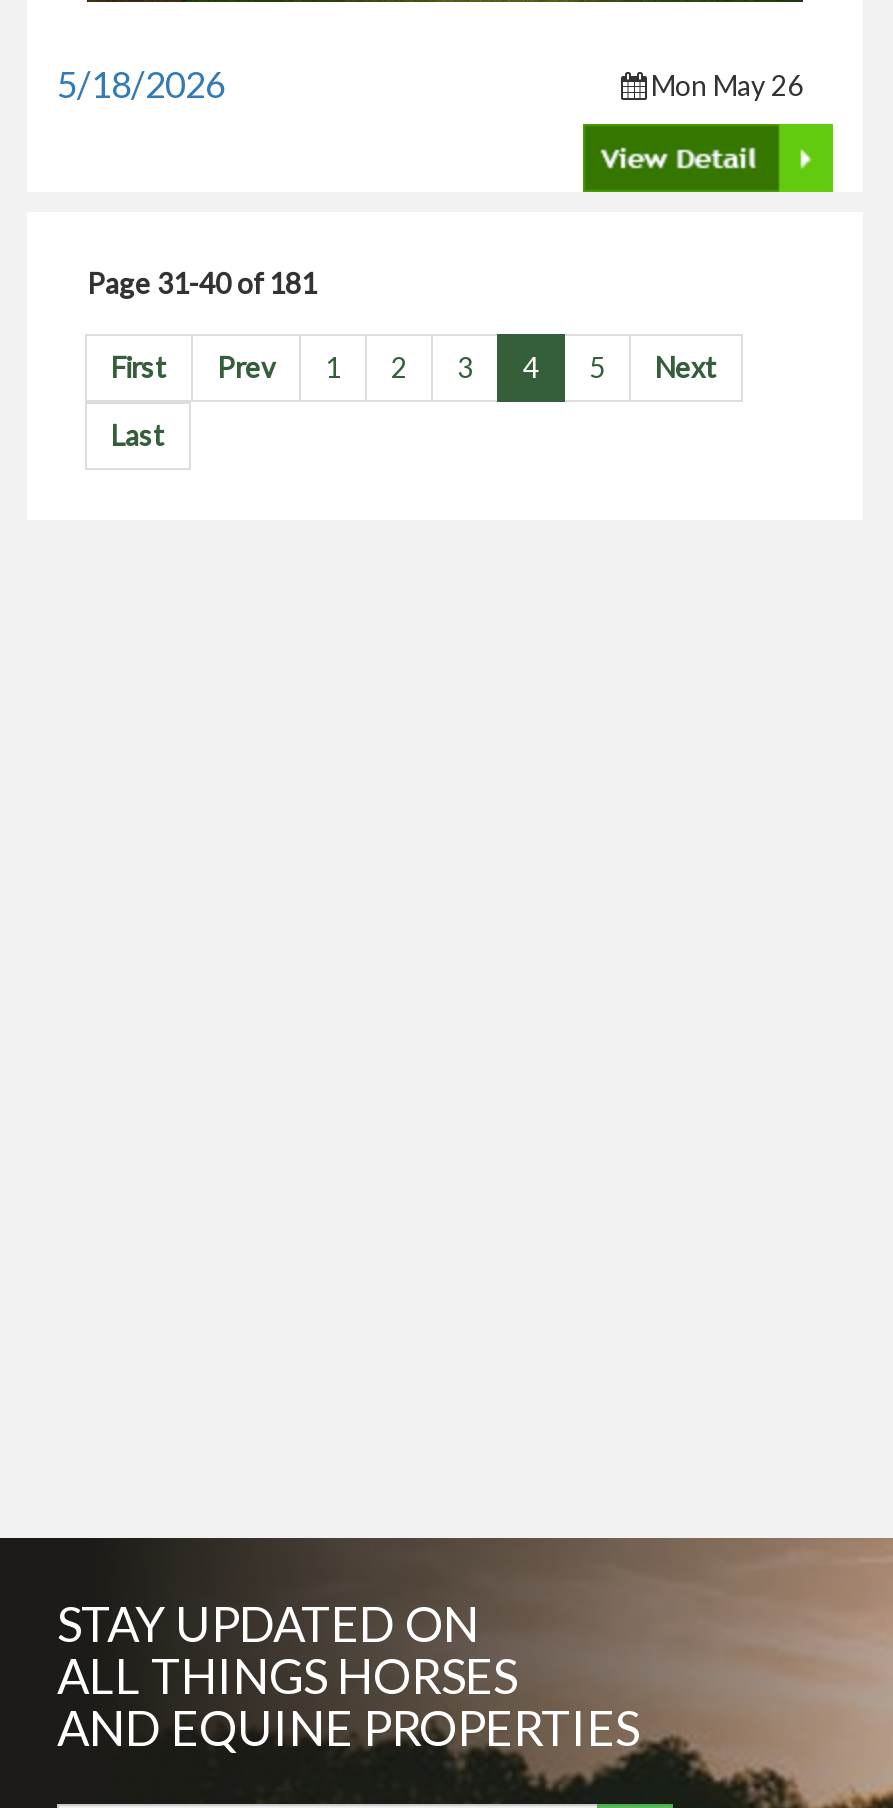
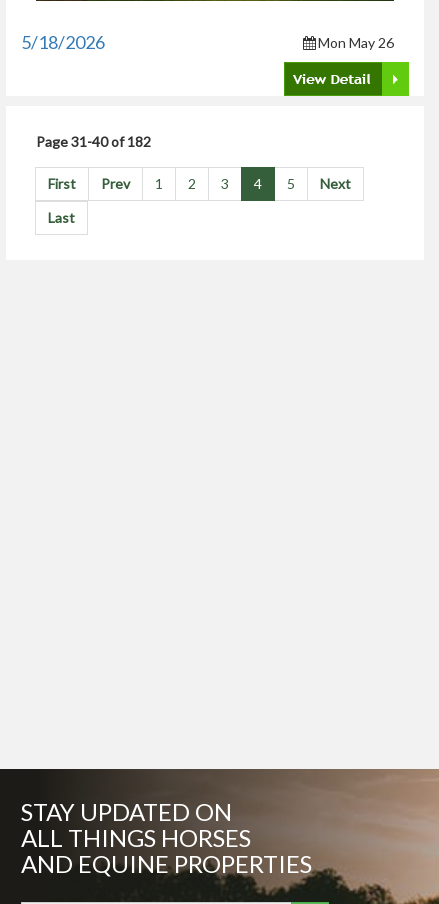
[87,266,317,300] Page 31-40 of 181 -> [36,133,151,150] Page 31-40 of 182

